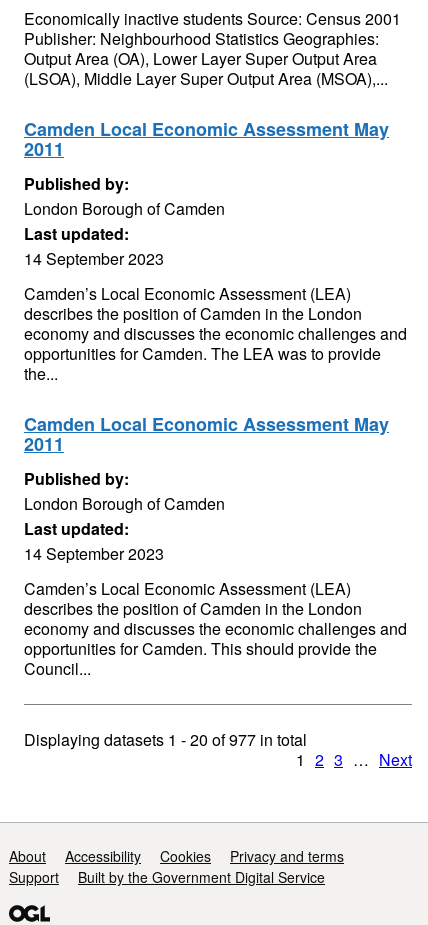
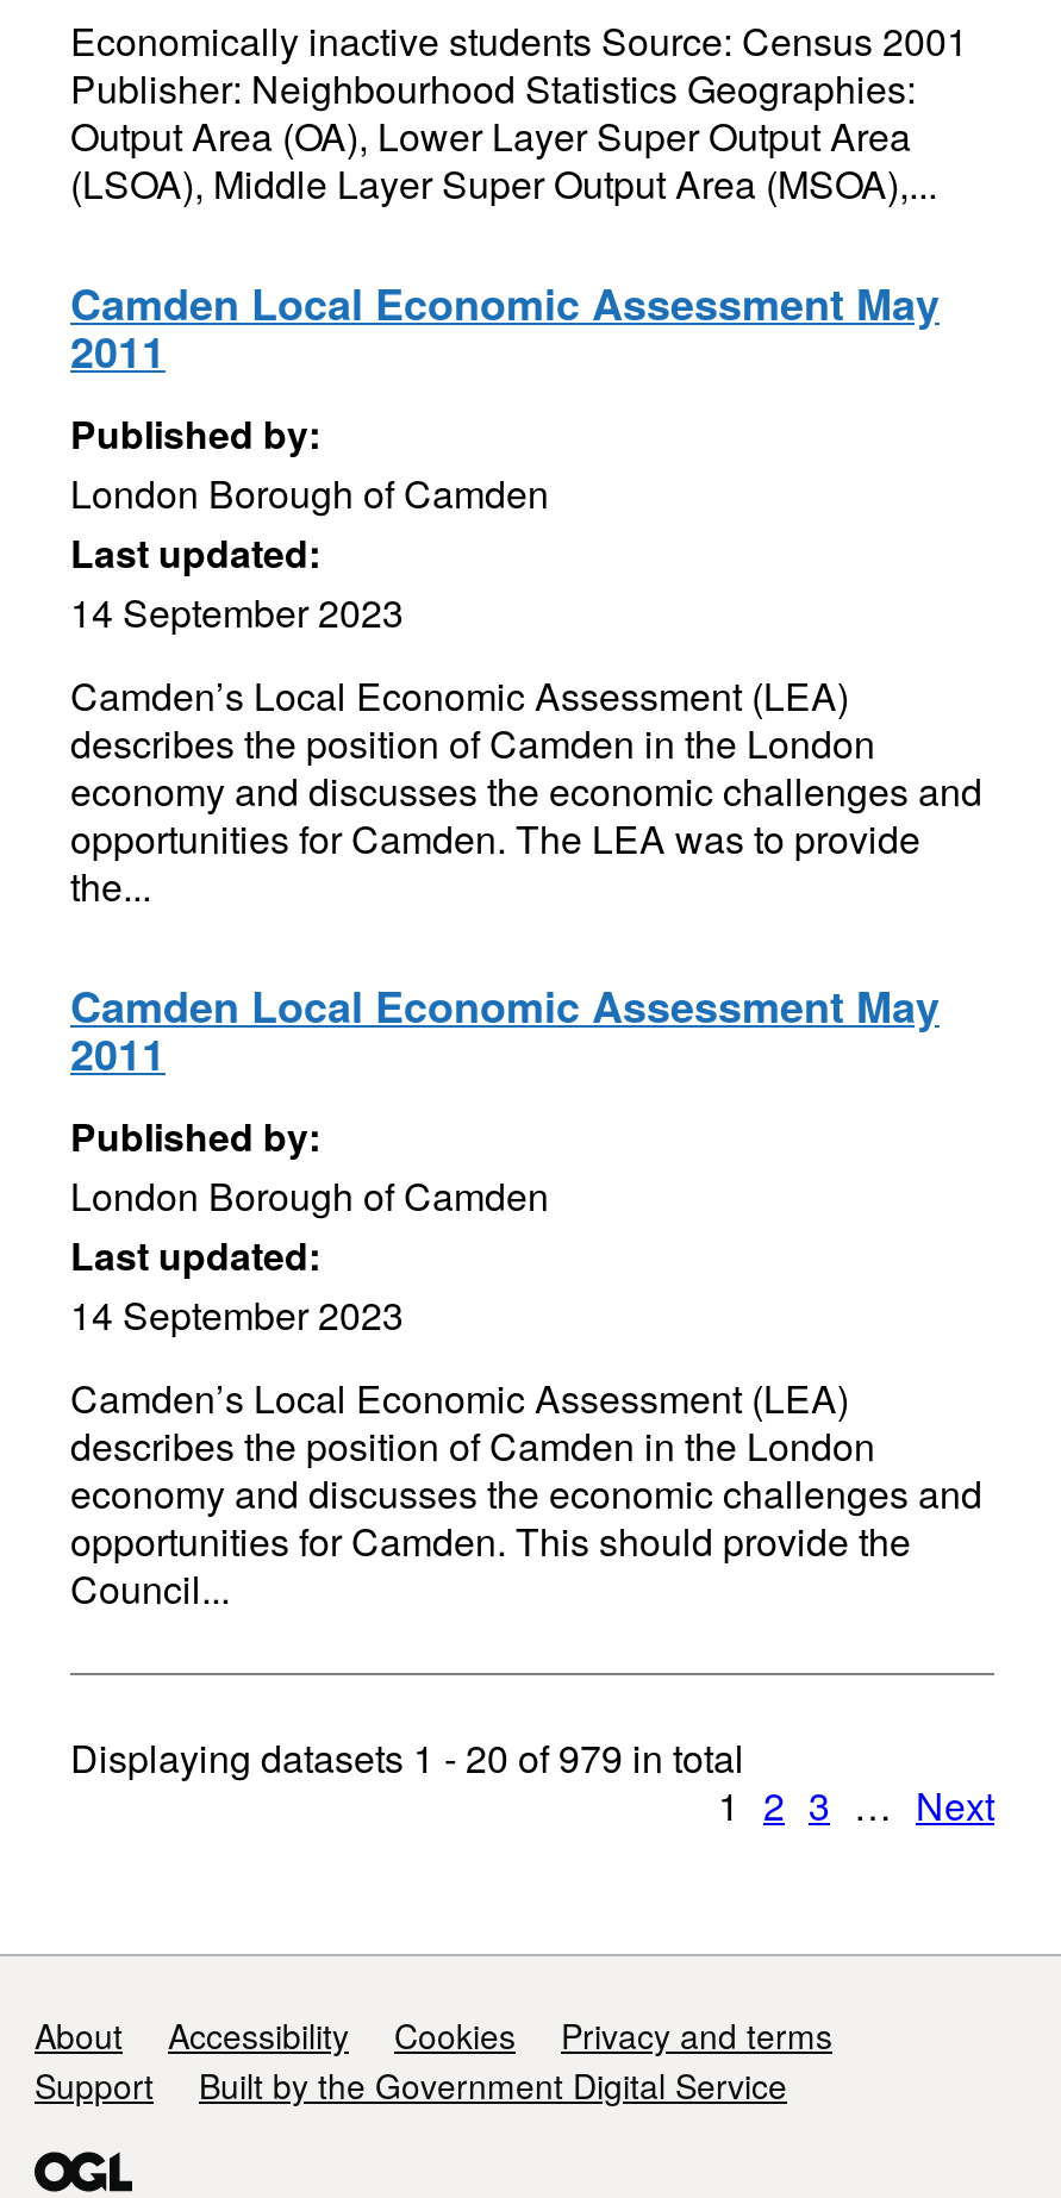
[24,728,307,751] Displaying datasets 1 - 20 of 977 in total -> [70,1730,744,1785] Displaying datasets 1 - 20 of 979 in total

